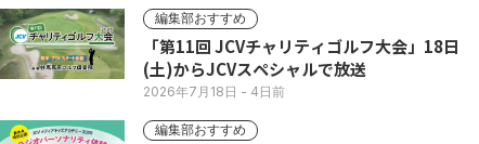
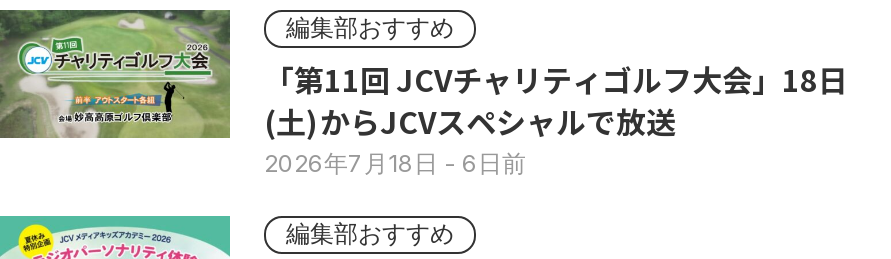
[143,84,285,100] 2026年7月18日- 4日前 -> [264,148,526,178] 2026年7月18日- 6日前

